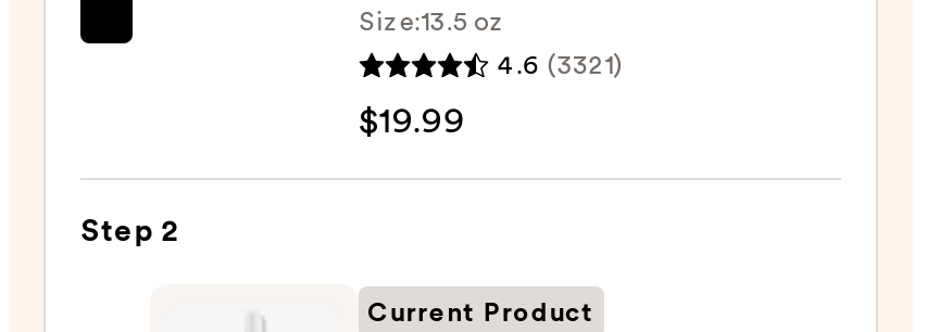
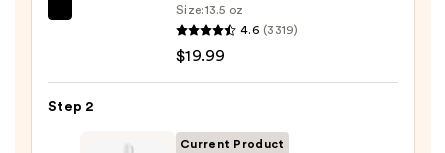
[498,52,623,78] 4.6 (3321) -> [240,24,299,36] 4.6 (3319)

